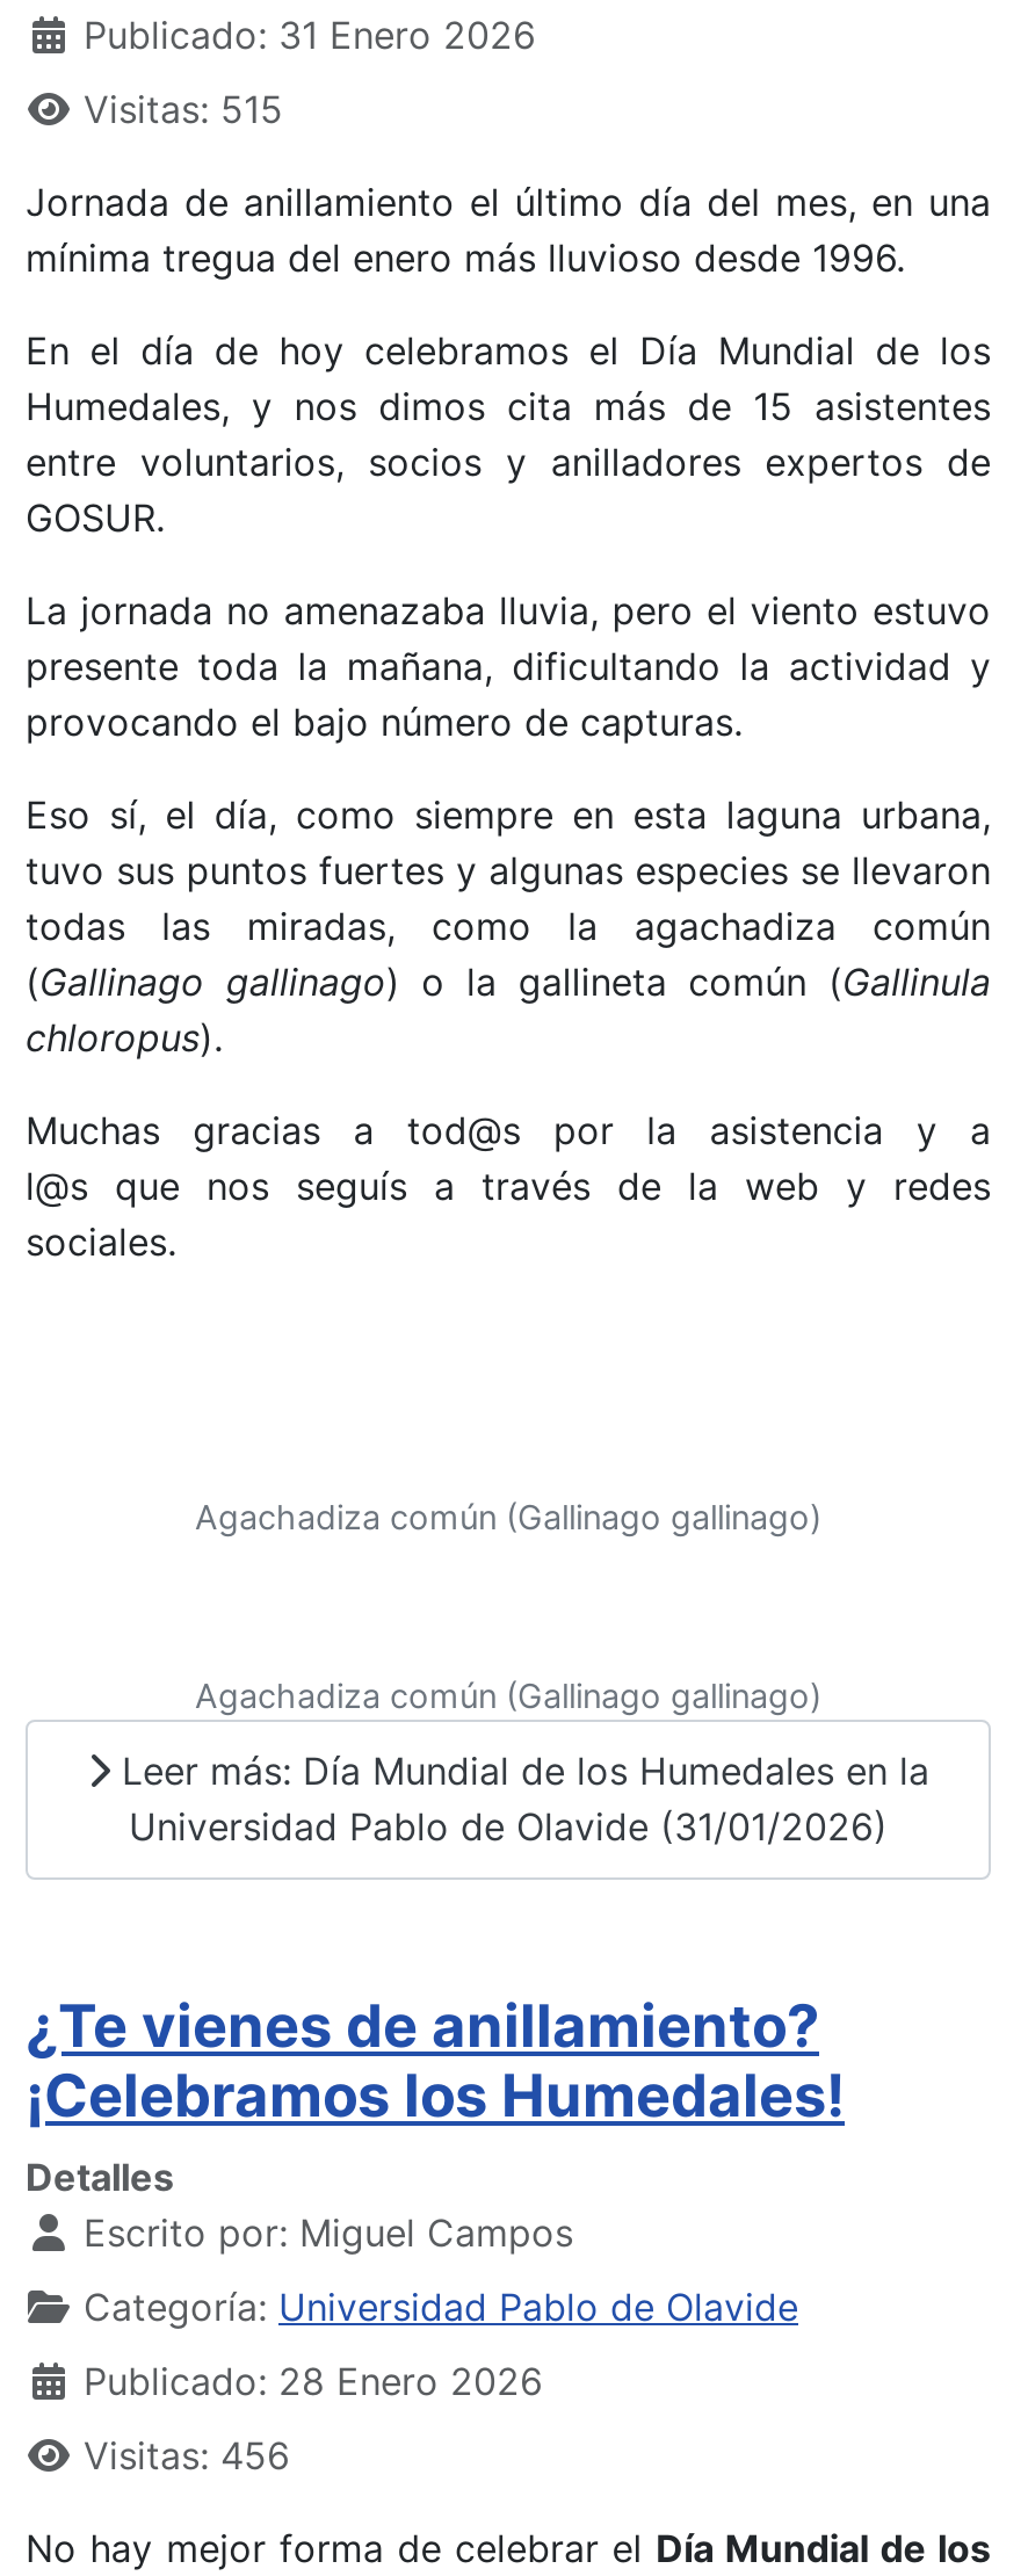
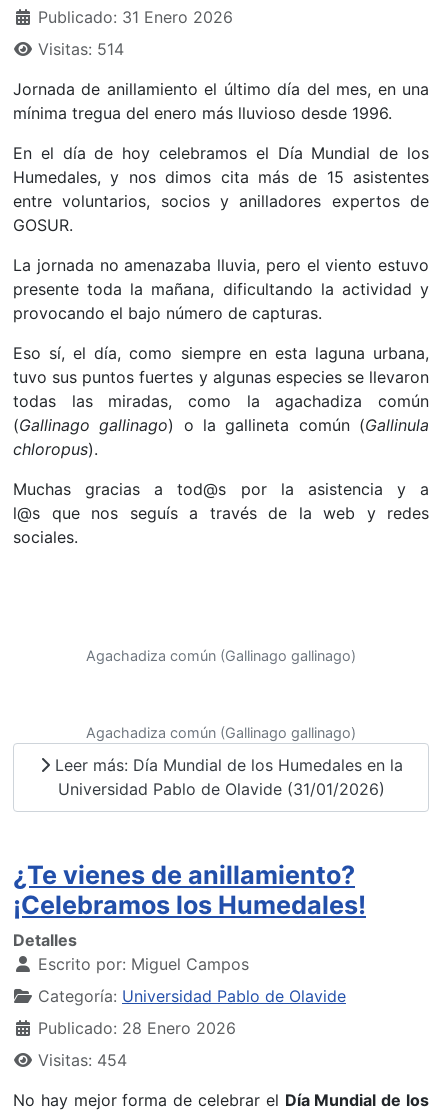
[84,85,283,131] Visitas: 515 -> [38,38,124,58] Visitas: 514
[84,2431,290,2478] Visitas: 456 -> [38,1050,127,1070] Visitas: 454

